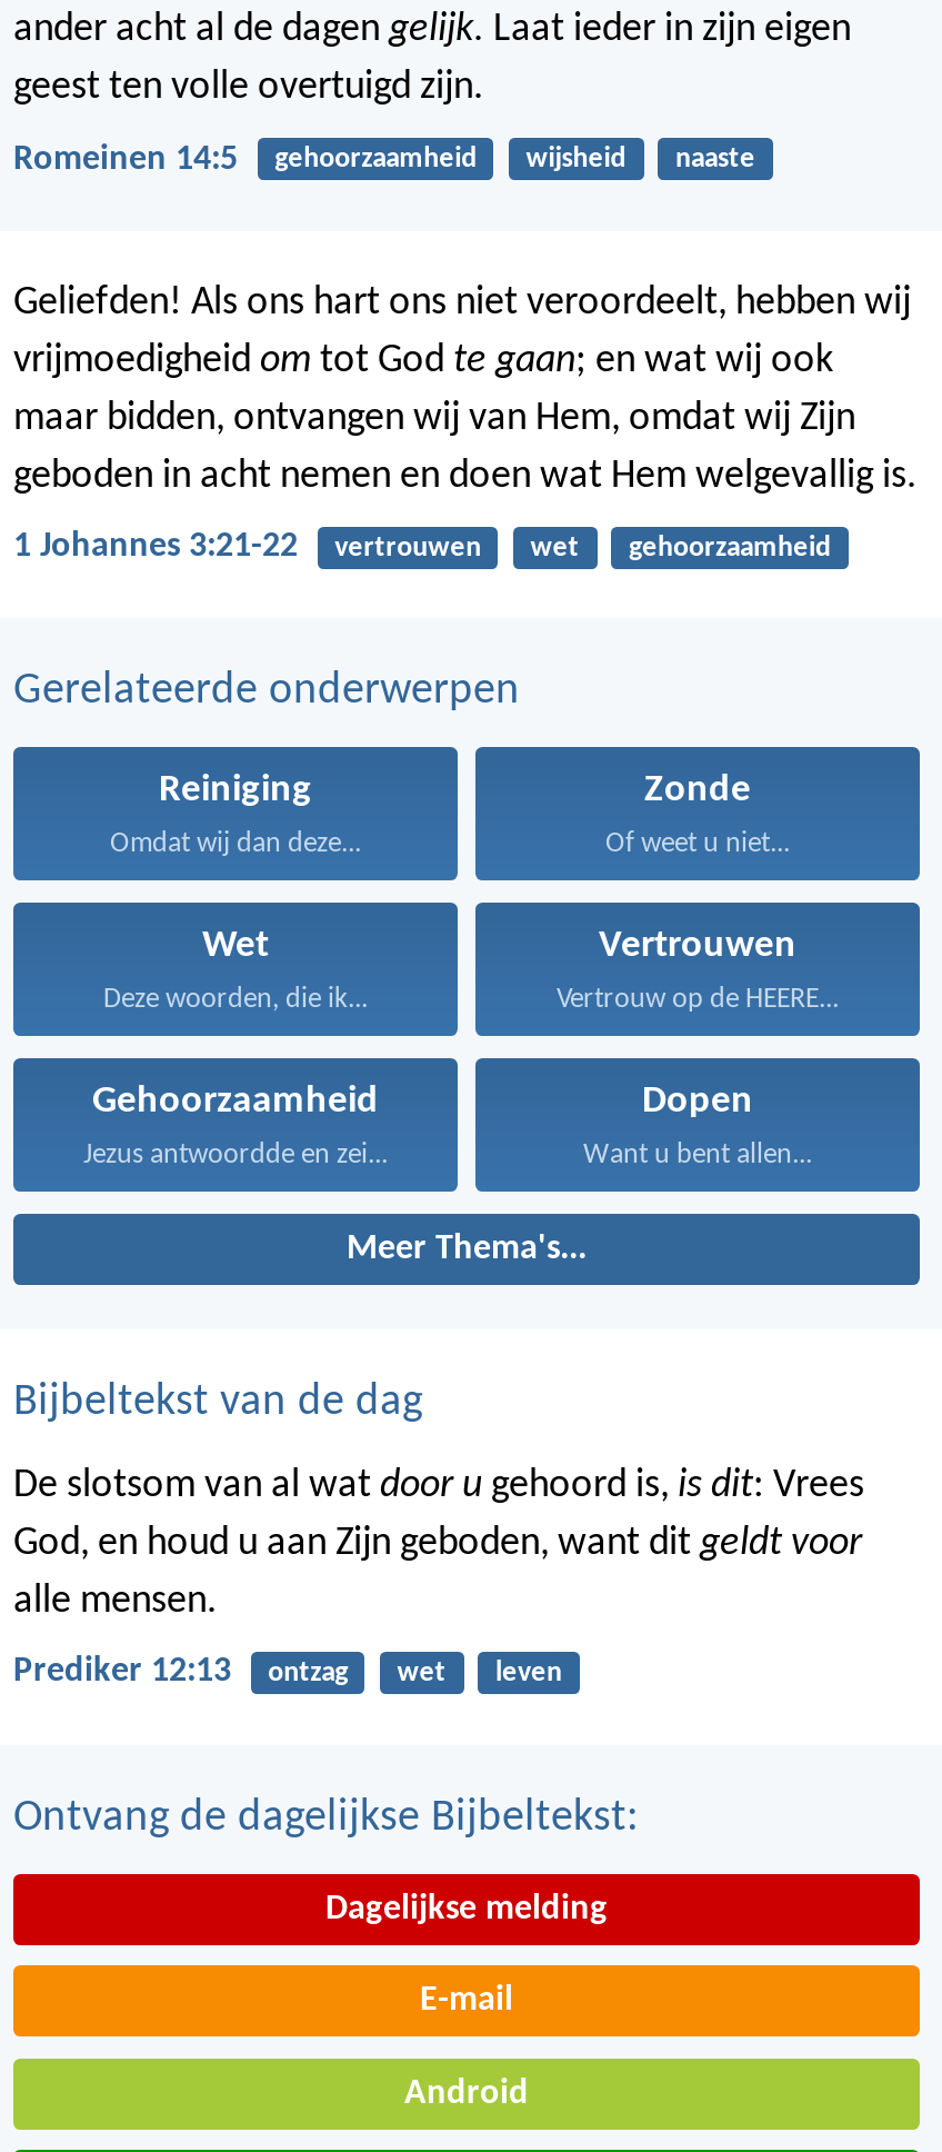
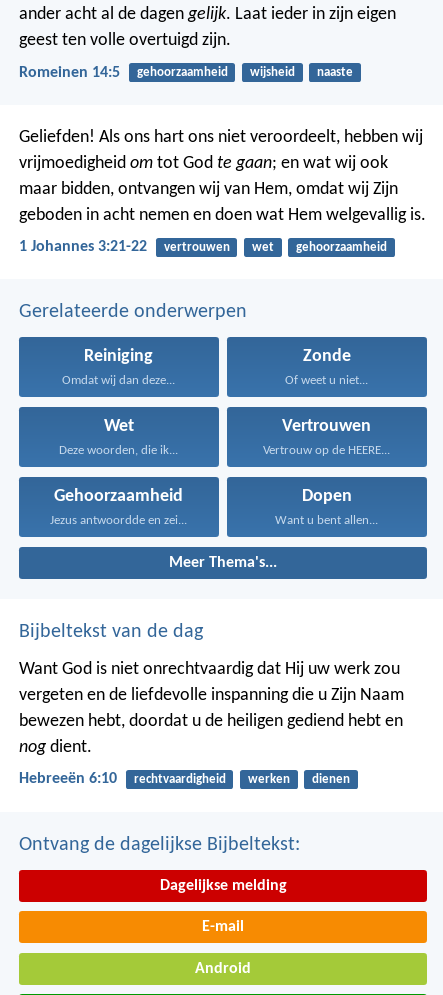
[13,1465,864,1623] De slotsom van al wat door u gehoord is, is dit: Vrees | God, en houd u aan Zijn geboden, want dit geldt voor | alle mensen. -> [19,660,404,757] Want God is niet onrechtvaardig dat Hij uw werk zou | vergeten en de liefdevolle inspanning die u Zijn Naam | bewezen hebt, doordat u de heiligen gediend hebt en | nog dient.
[13,1655,562,1690] Prediker 12:13 | ontzag | wet | leven -> [19,771,350,787] Hebreeën 6:10 | rechtvaardigheid | werken | dienen

